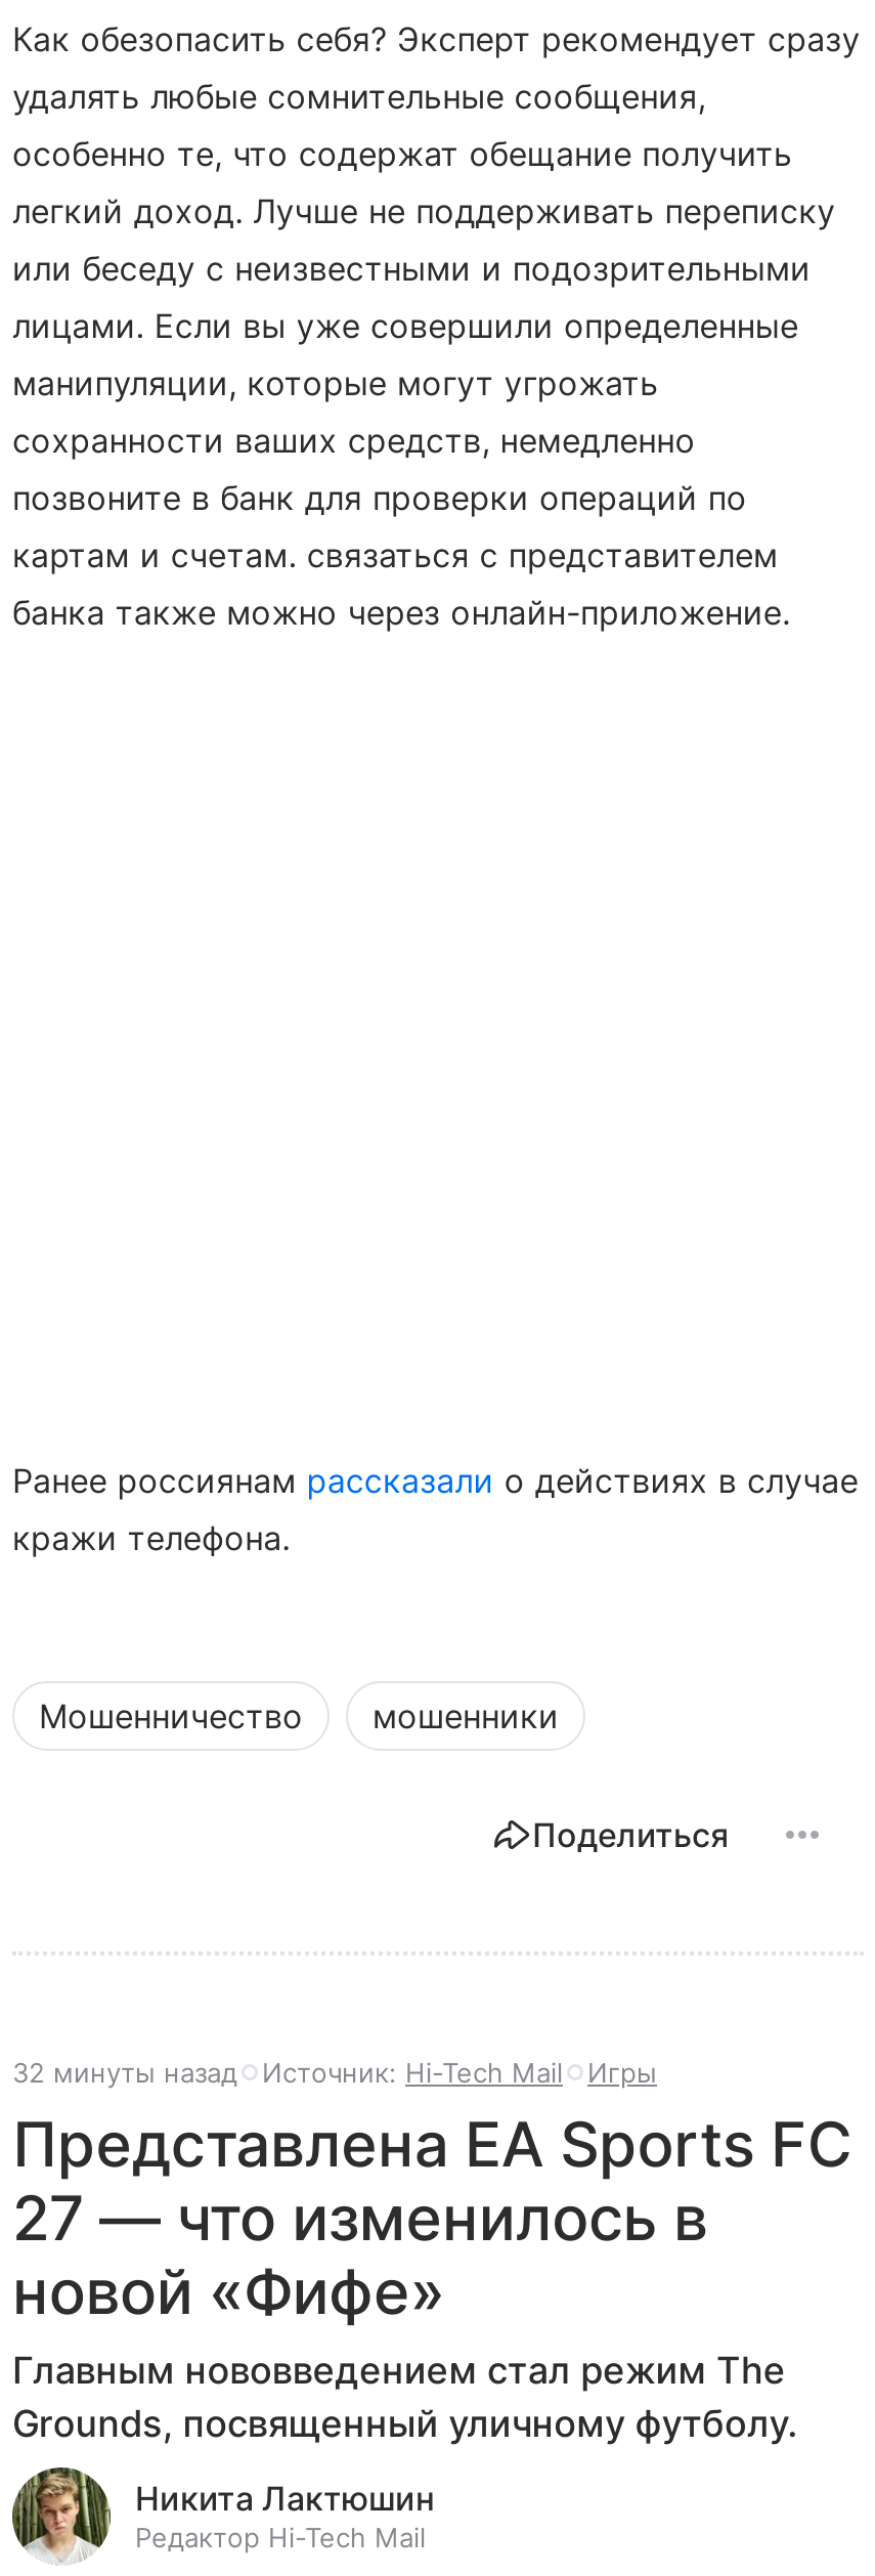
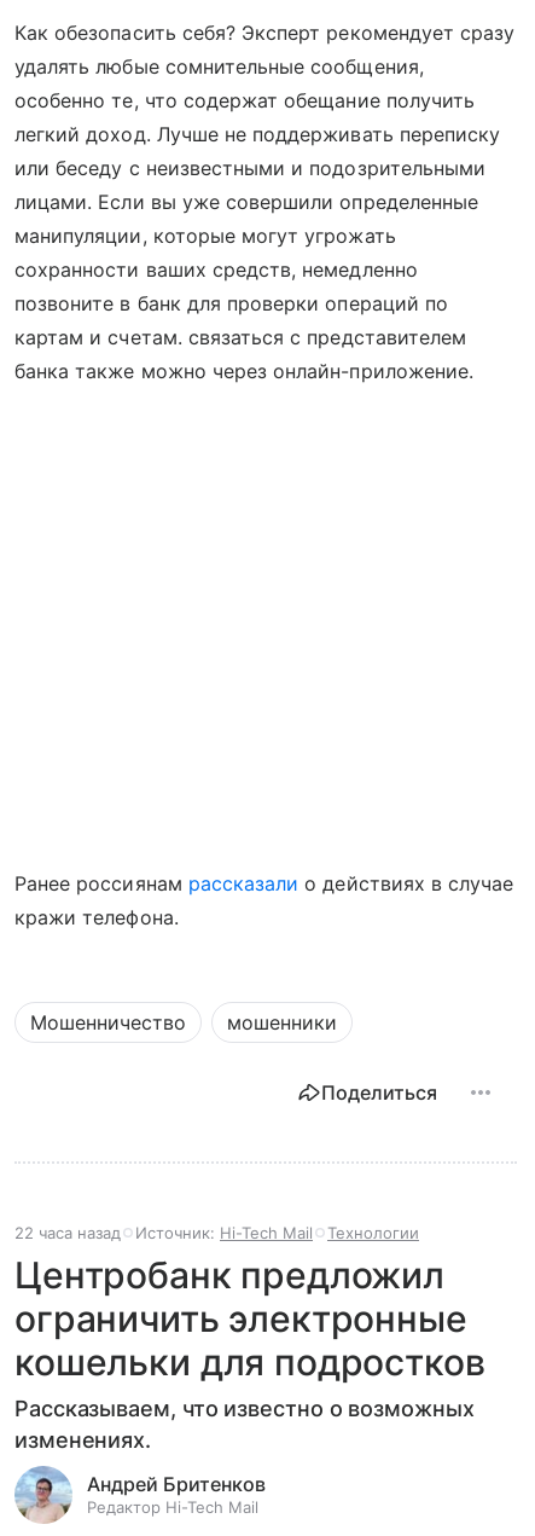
[12,2056,237,2089] 32 минуты назад -> [14,1223,121,1242] 22 часа назад
[12,2056,852,2445] Игры | Представлена EA Sports FC | 27 — что изменилось в | новой «Фифе» | Главным нововведением стал режим The | Grounds, посвященный уличному футболу. -> [14,1223,485,1453] Технологии | Центробанк предложил | ограничить электронные | кошельки для подростков | Рассказываем, что известно о возможных | изменениях.
[10,2465,434,2562] [image] | Никита Лактюшин -> [14,1465,266,1523] [image] | Андрей Бритенков

